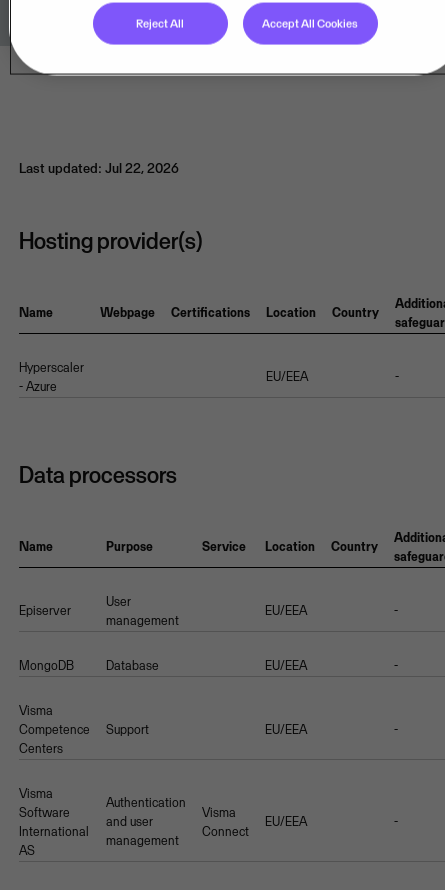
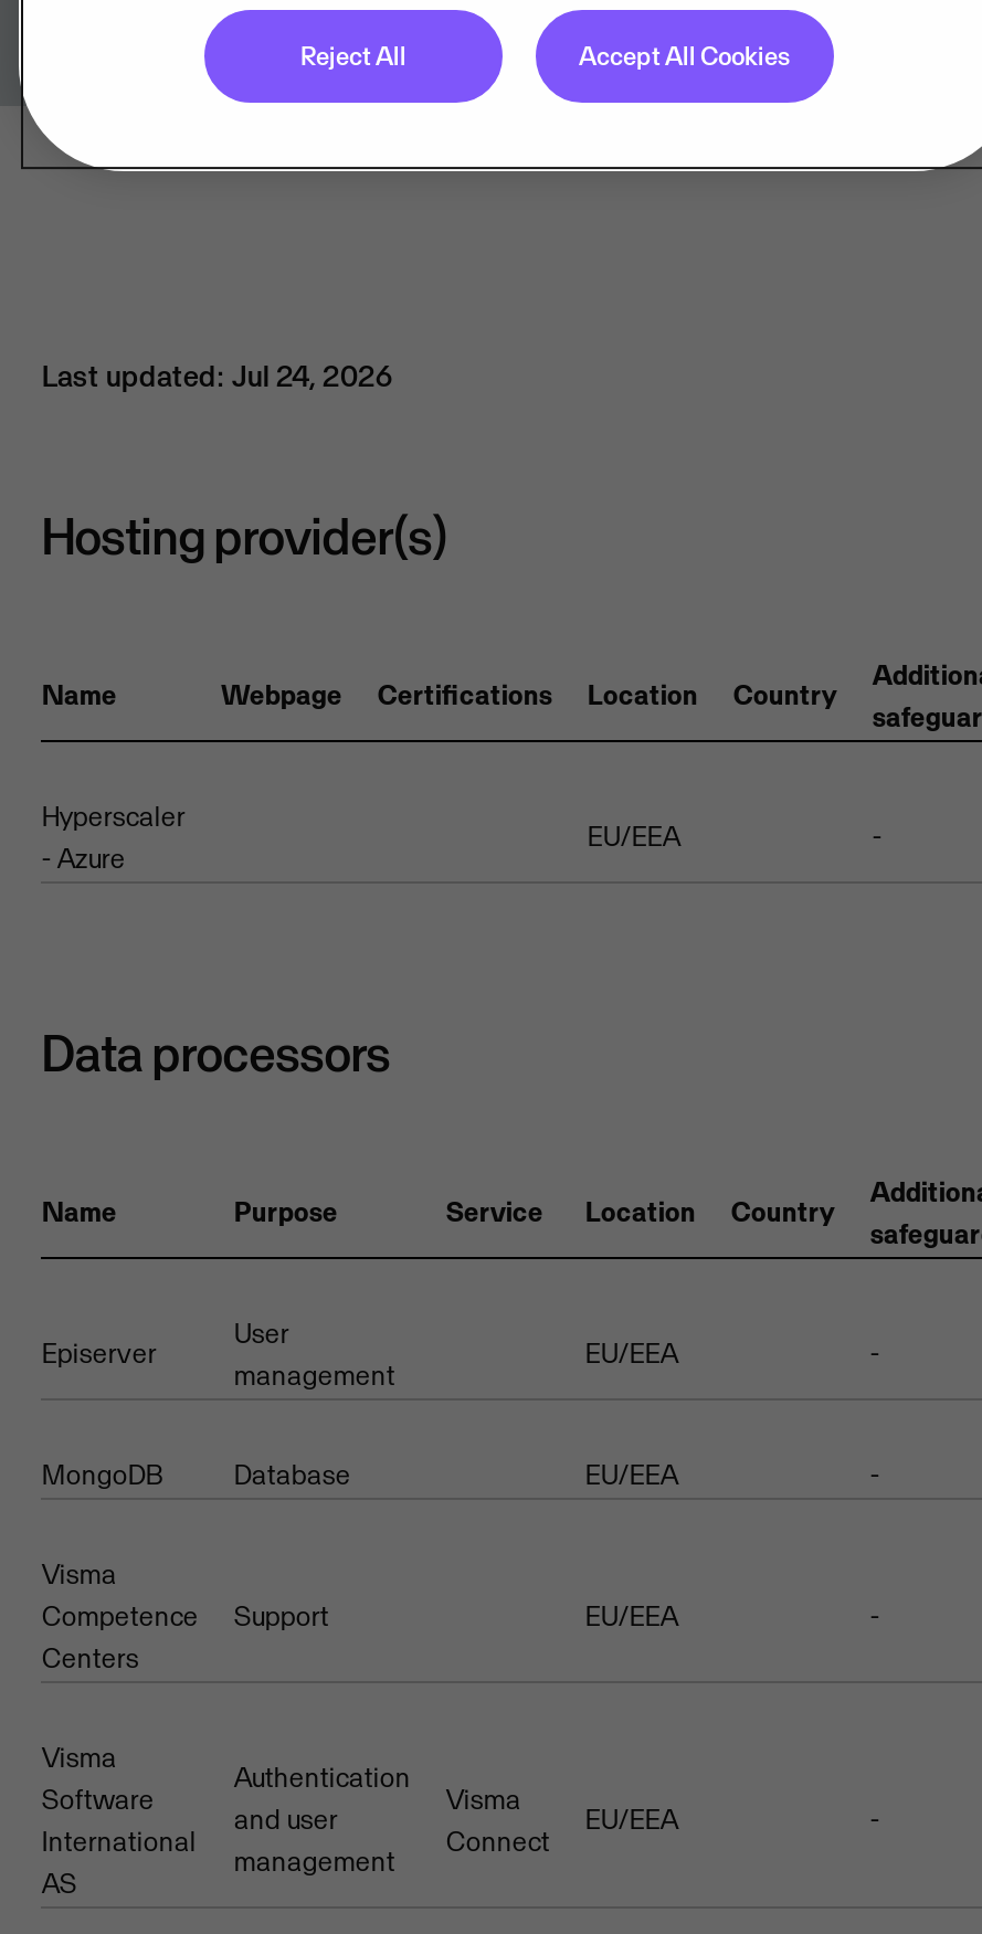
[19,160,179,177] Last updated: Jul 22, 2026 -> [42,359,393,396] Last updated: Jul 24, 2026

